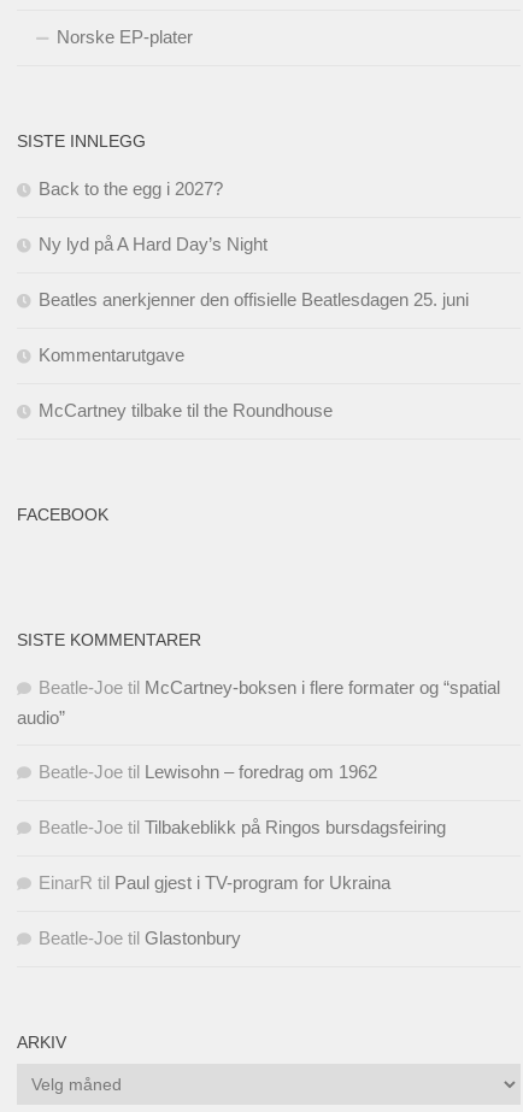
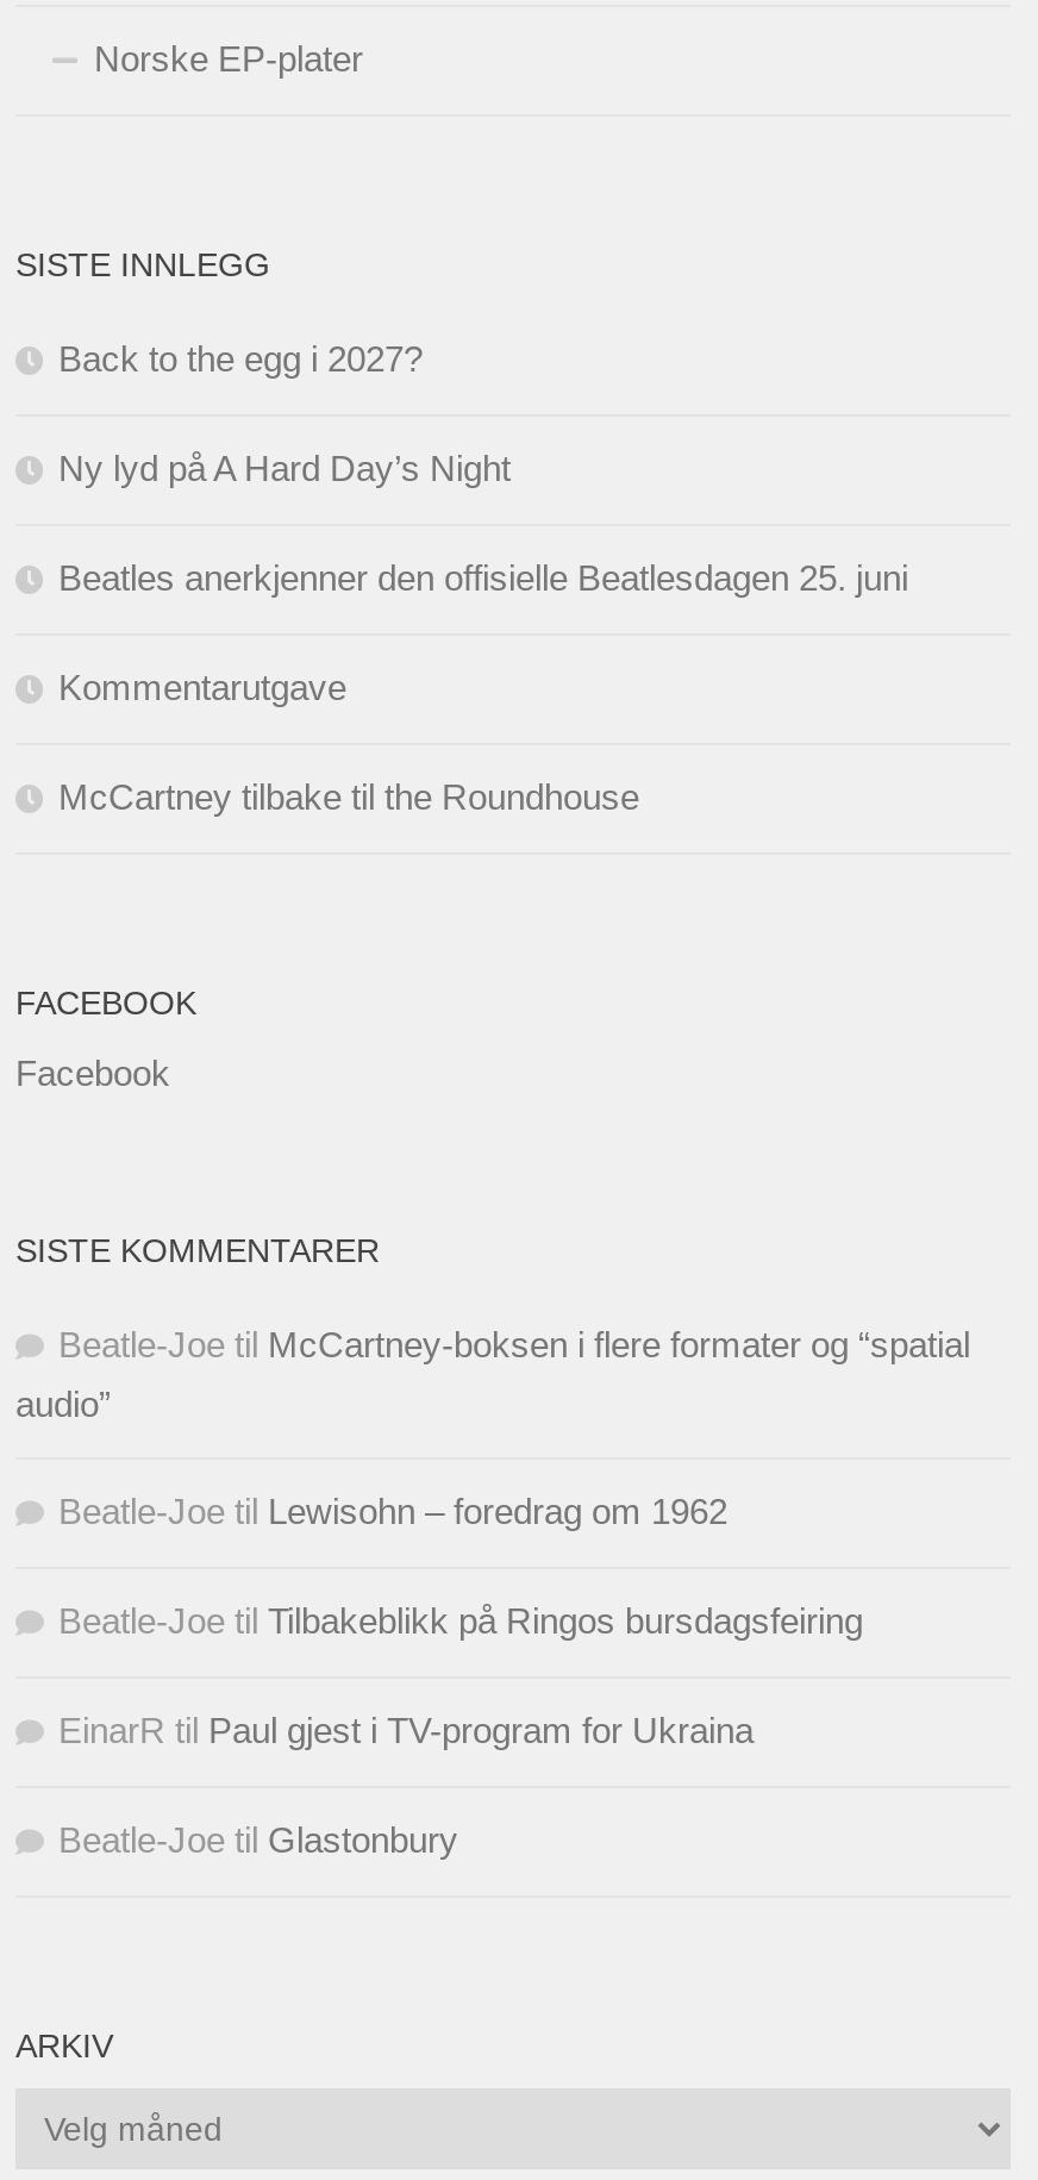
none -> [15,1053,170,1093] Facebook

